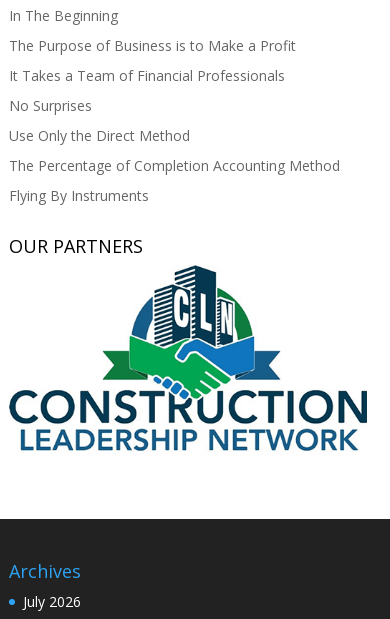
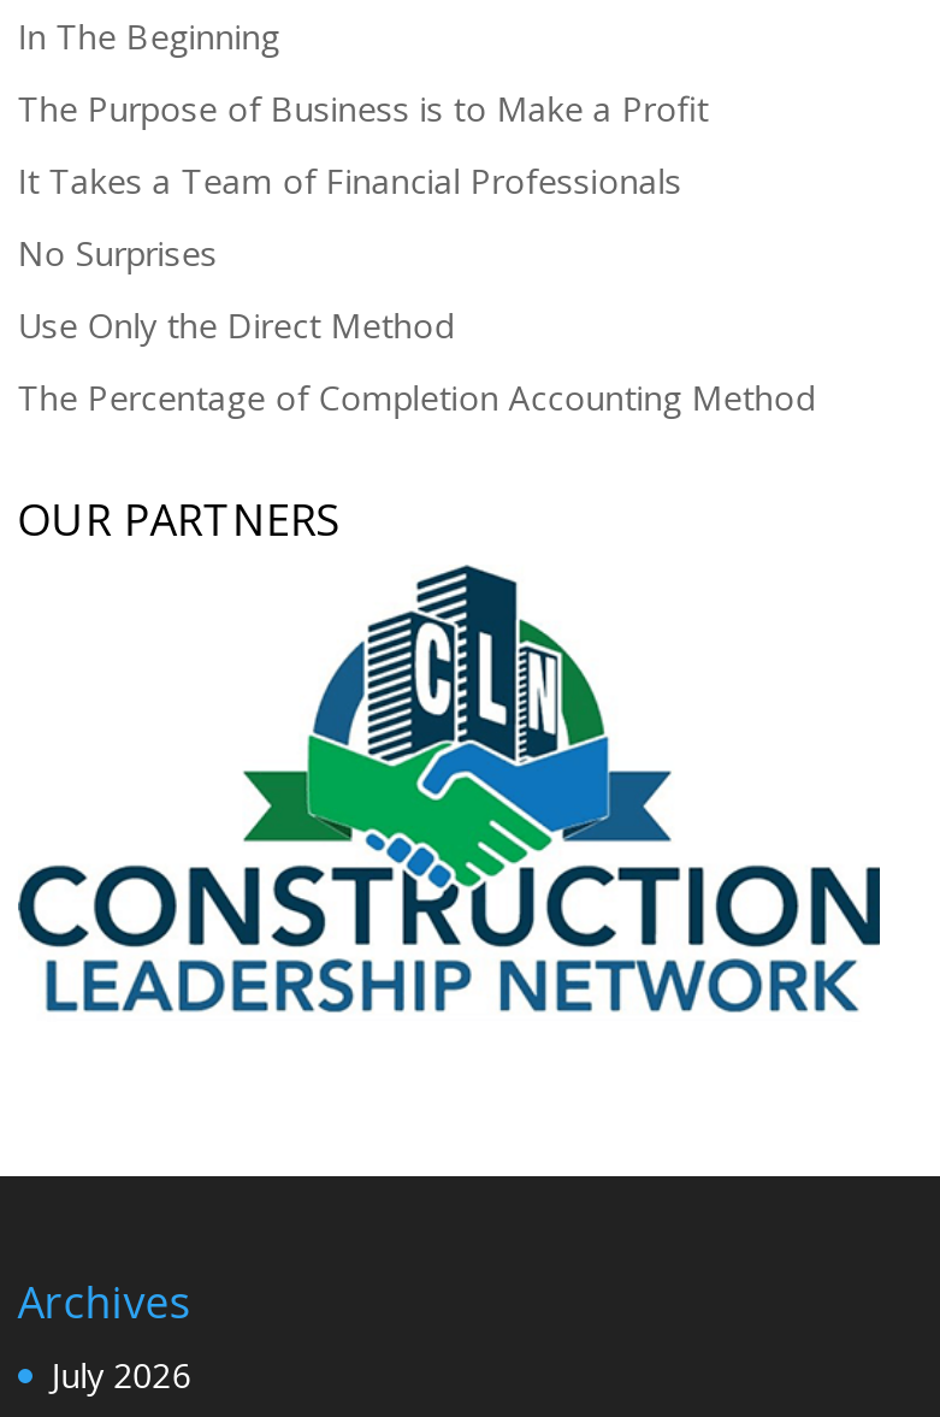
[9,186,149,205] Flying By Instruments -> none

